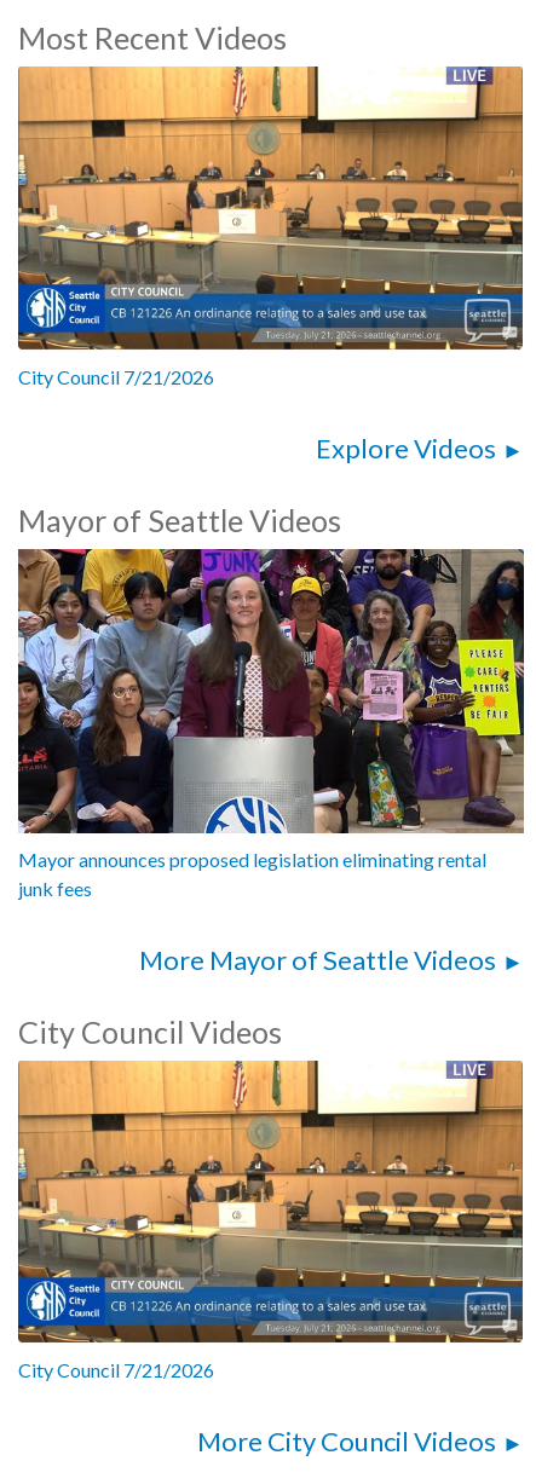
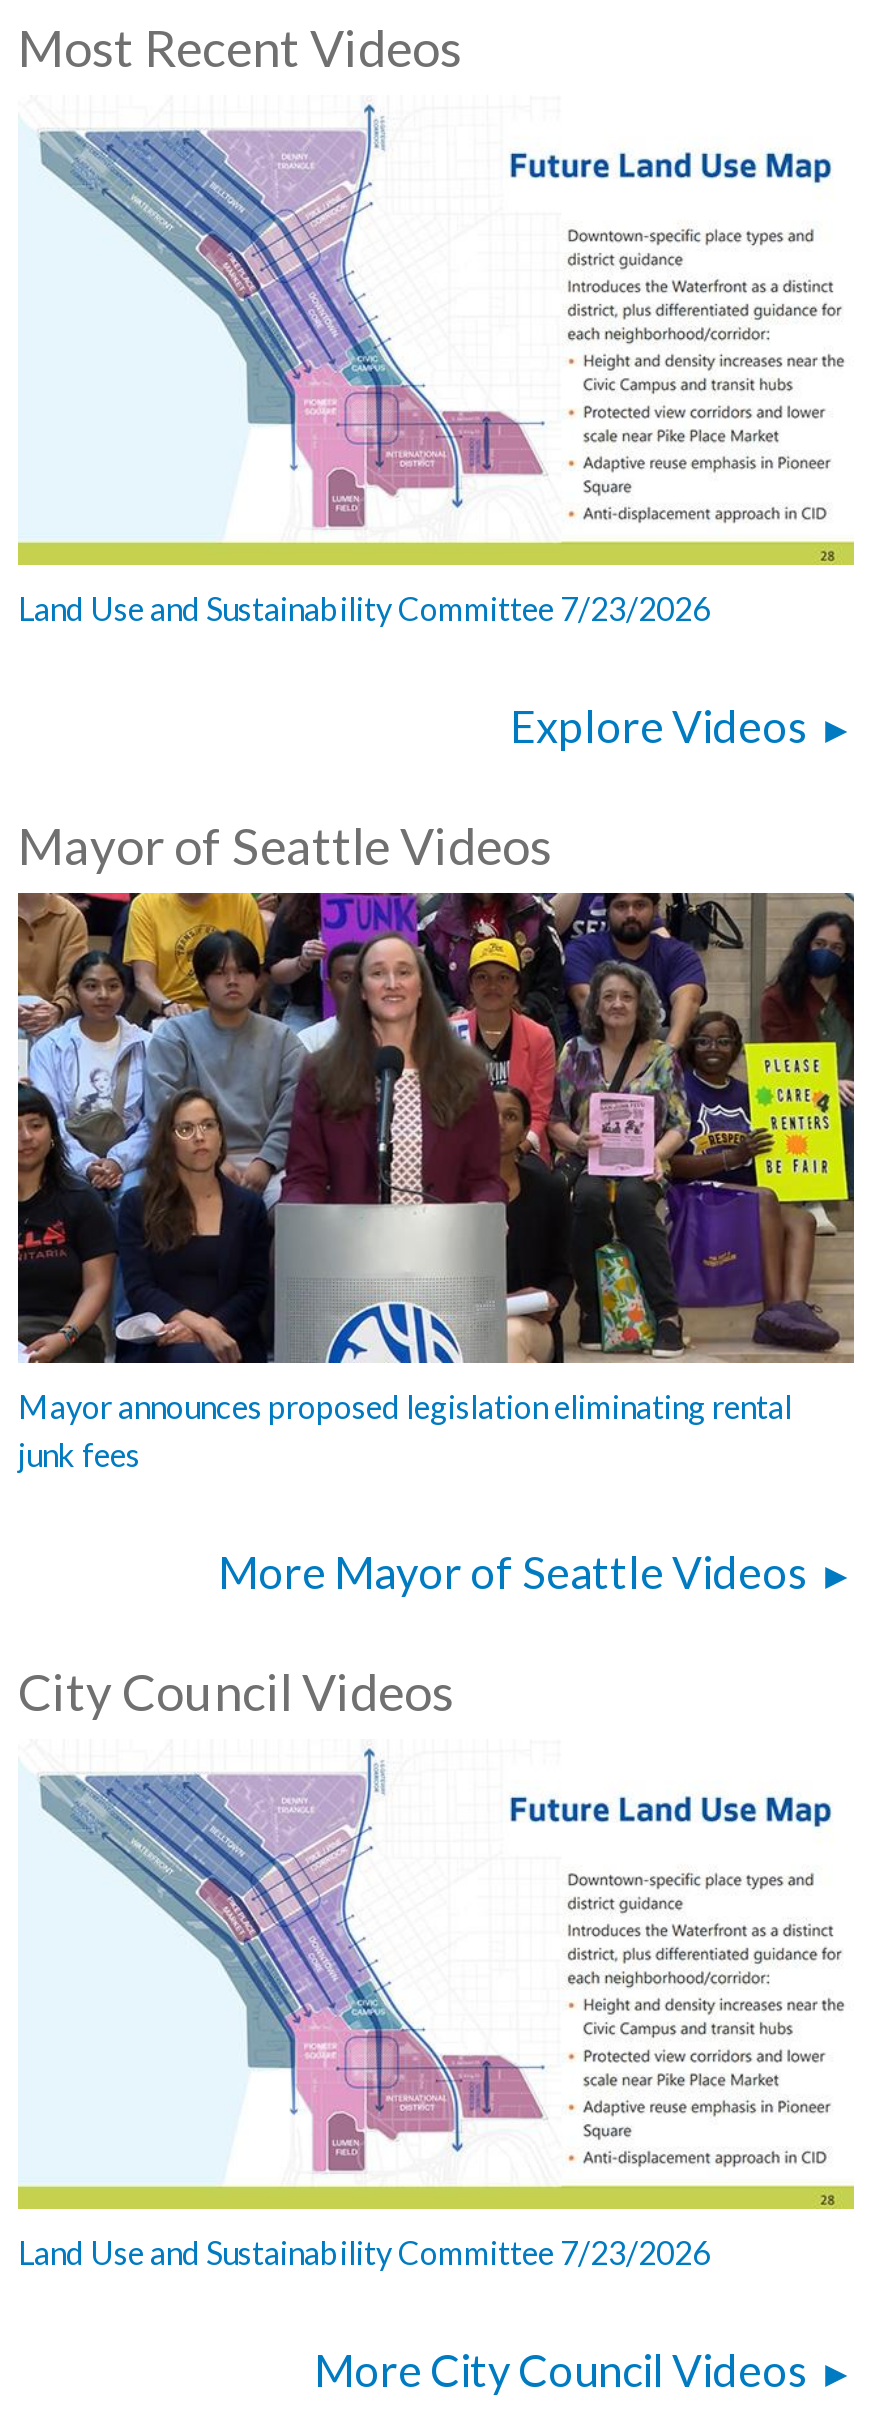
[17,65,524,388] [image] | City Council 7/21/2026 -> [16,95,856,627] [image] | Land Use and Sustainability Committee 7/23/2026
[17,1059,524,1382] [image] | City Council 7/21/2026 -> [16,1741,856,2272] [image] | Land Use and Sustainability Committee 7/23/2026

